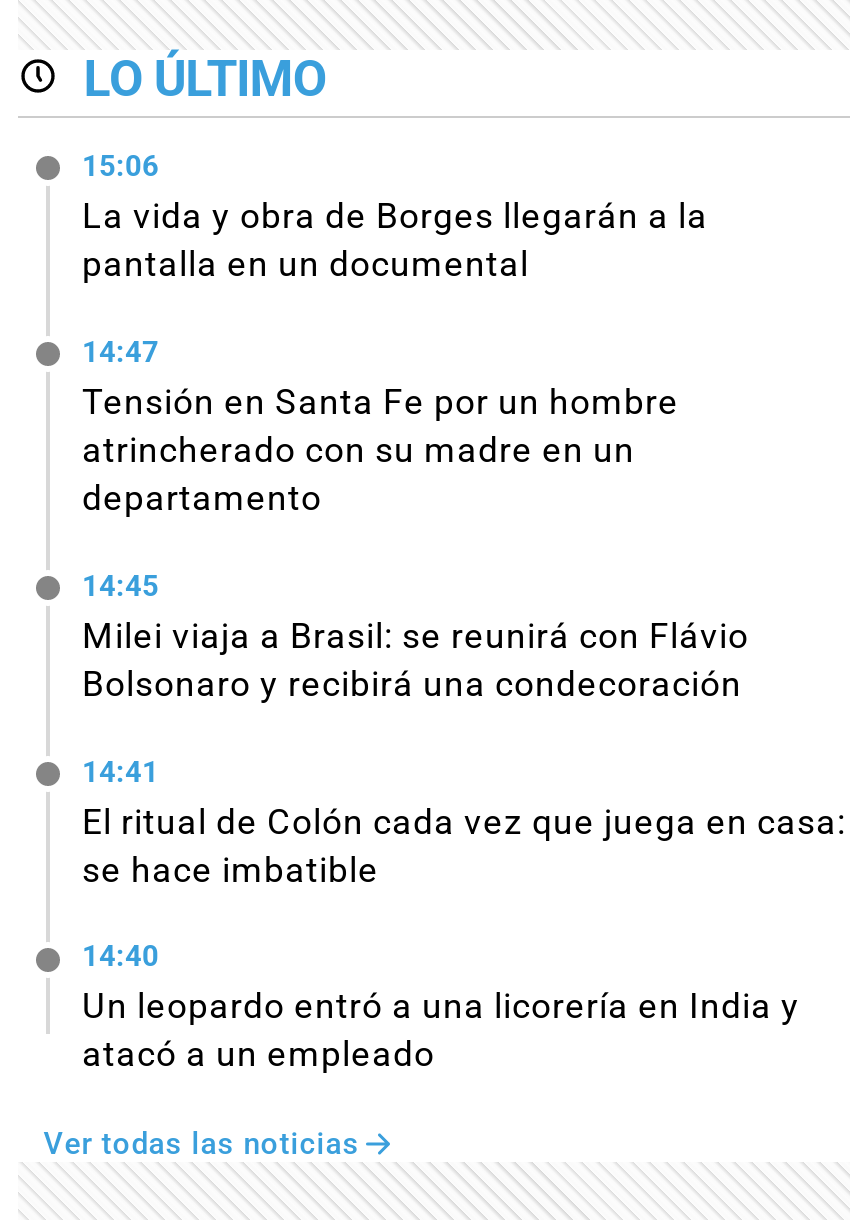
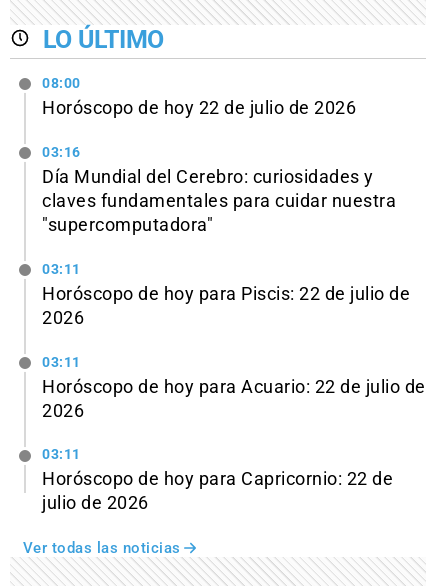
[82,150,708,284] 15:06 | La vida y obra de Borges llegarán a la | pantalla en un documental -> [42,75,356,118] 08:00 | Horóscopo de hoy 22 de julio de 2026
[82,336,679,518] 14:47 | Tensión en Santa Fe por un hombre | atrincherado con su madre en un | departamento -> [42,144,396,235] 03:16 | Día Mundial del Cerebro: curiosidades y | claves fundamentales para cuidar nuestra | "supercomputadora"
[82,570,749,704] 14:45 | Milei viaja a Brasil: se reunirá con Flávio | Bolsonaro y recibirá una condecoración -> [42,261,410,328] 03:11 | Horóscopo de hoy para Piscis: 22 de julio de | 2026
[82,755,846,889] 14:41 | El ritual de Colón cada vez que juega en casa: | se hace imbatible -> [42,354,425,421] 03:11 | Horóscopo de hoy para Acuario: 22 de julio de | 2026
[82,941,800,1075] 14:40 | Un leopardo entró a una licorería en India y | atacó a un empleado -> [42,446,393,513] 03:11 | Horóscopo de hoy para Capricornio: 22 de | julio de 2026

